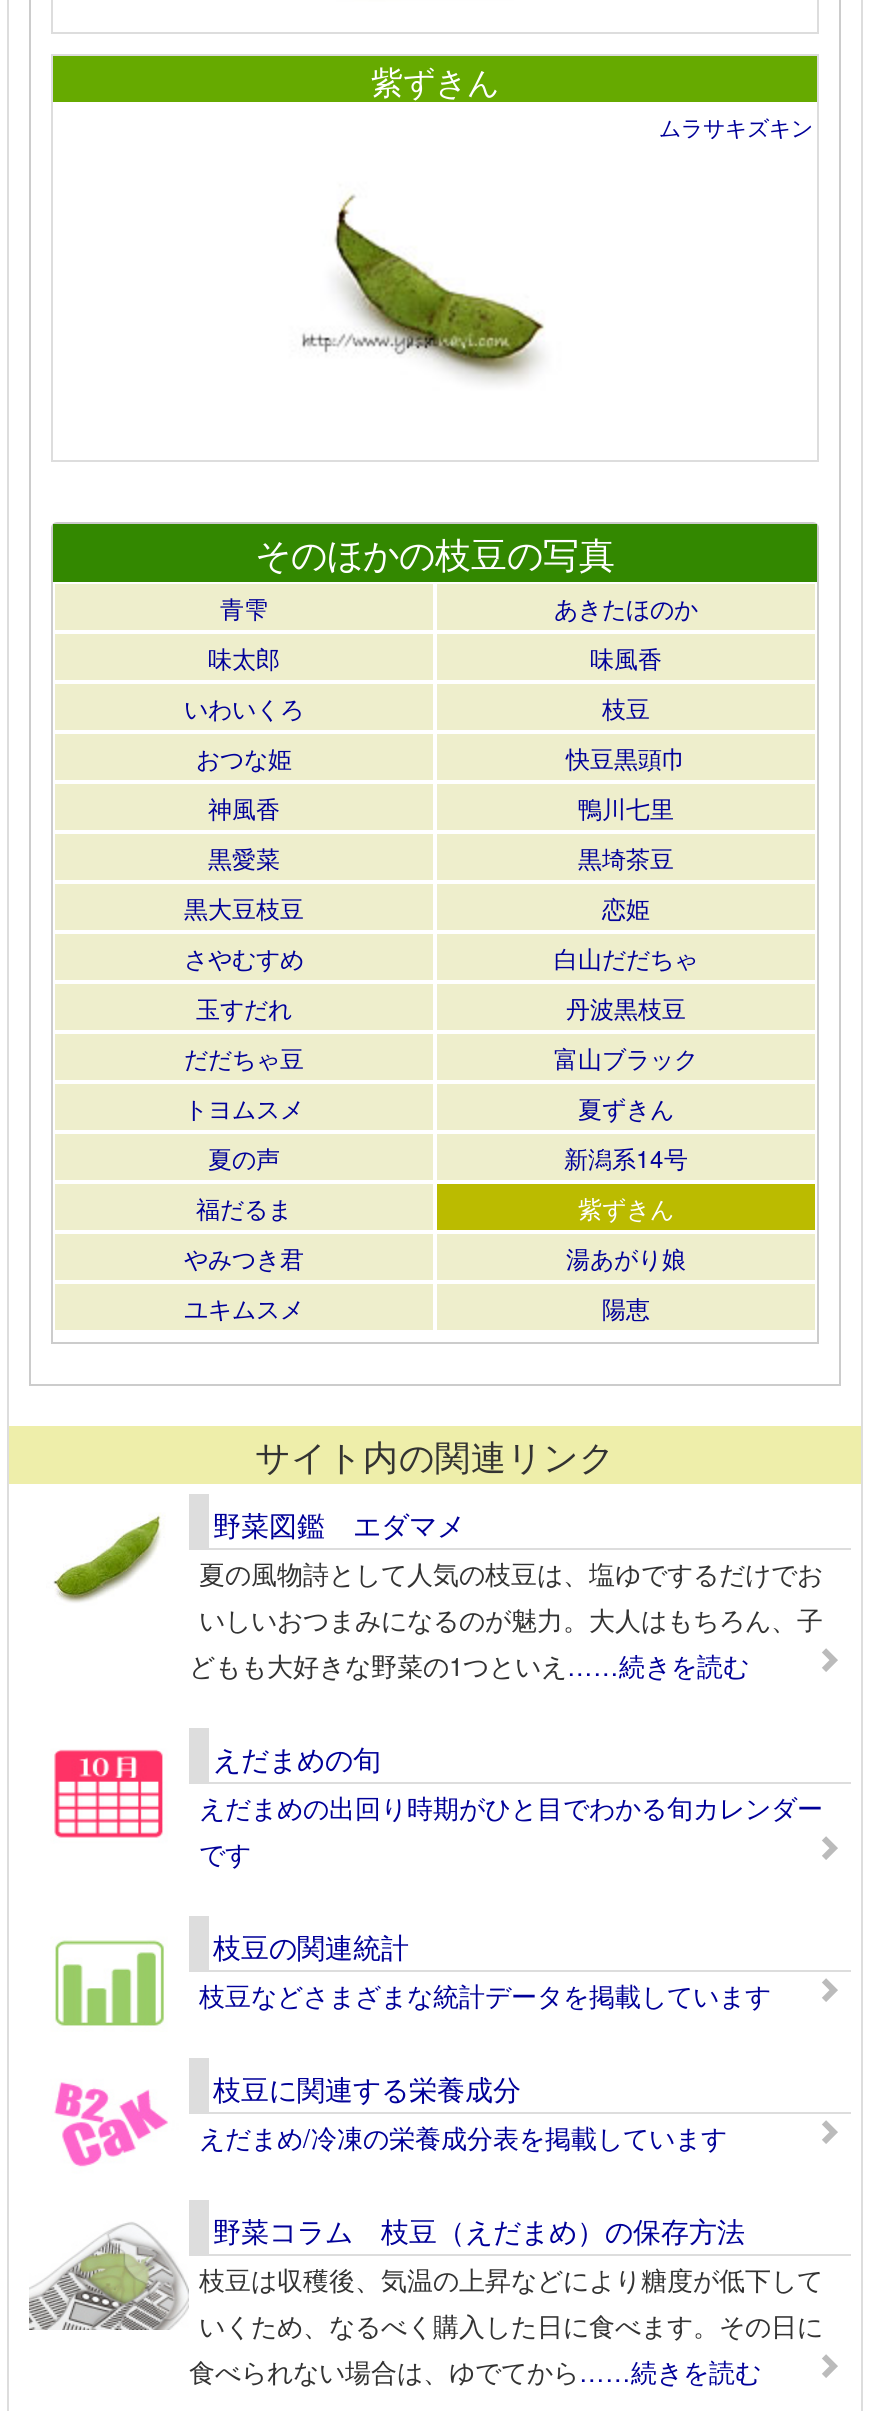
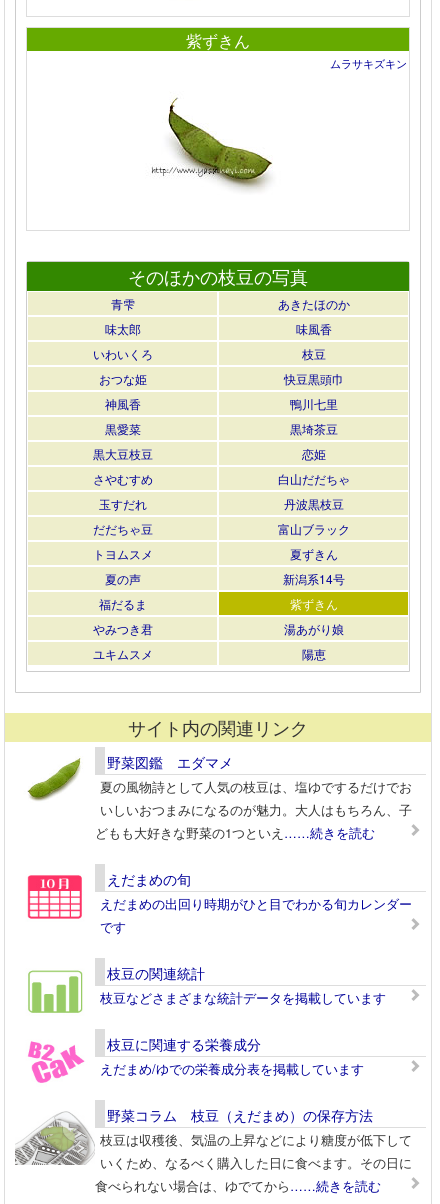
[199,2118,727,2156] えだまめ/冷凍の栄養成分表を掲載しています -> [100,1059,364,1078] えだまめ/ゆでの栄養成分表を掲載しています

